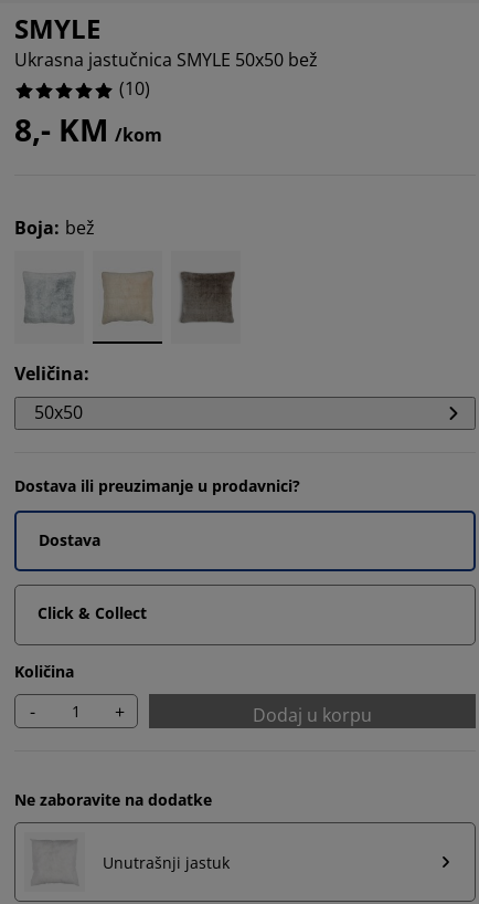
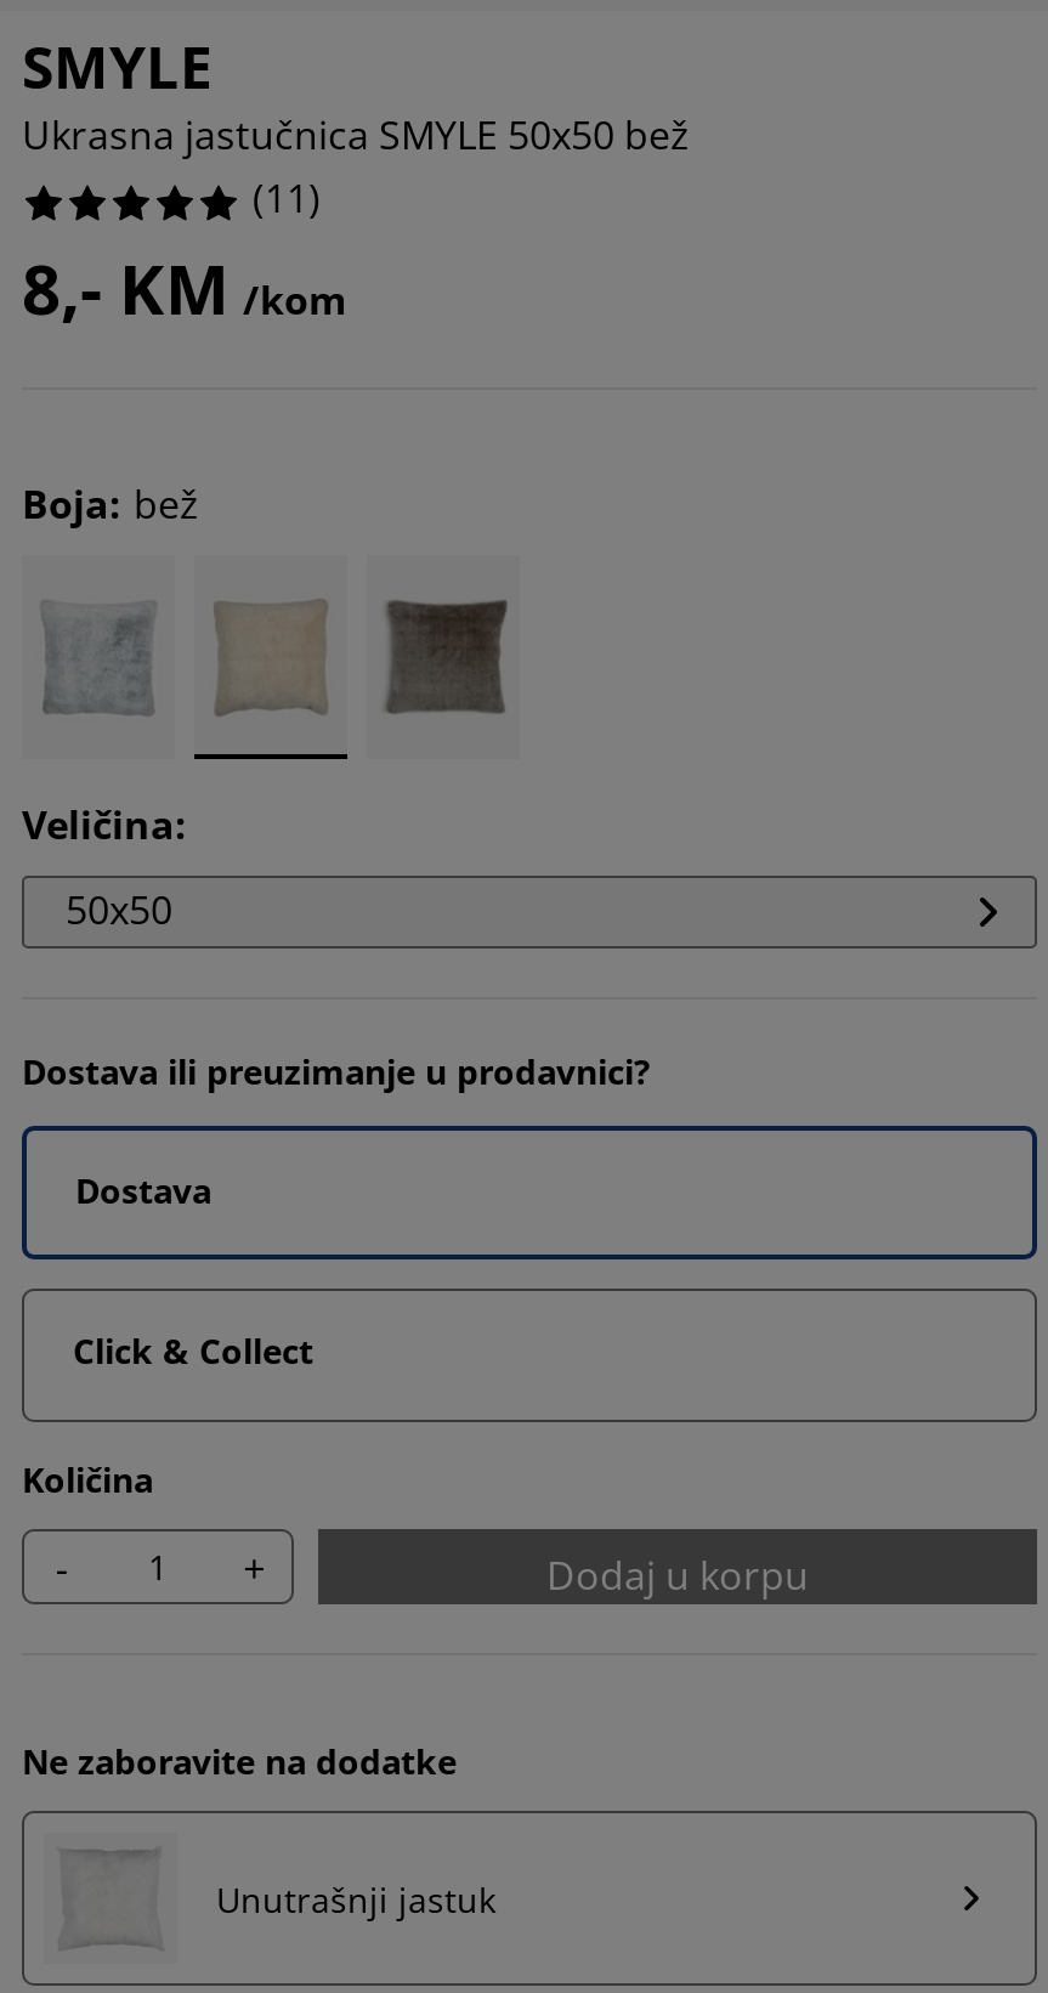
[119,76,150,101] (10) -> [253,171,321,225] (11)

